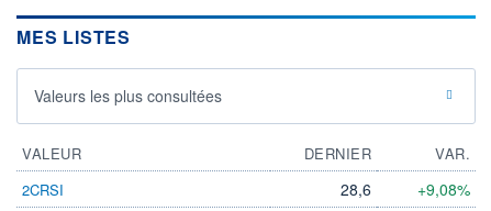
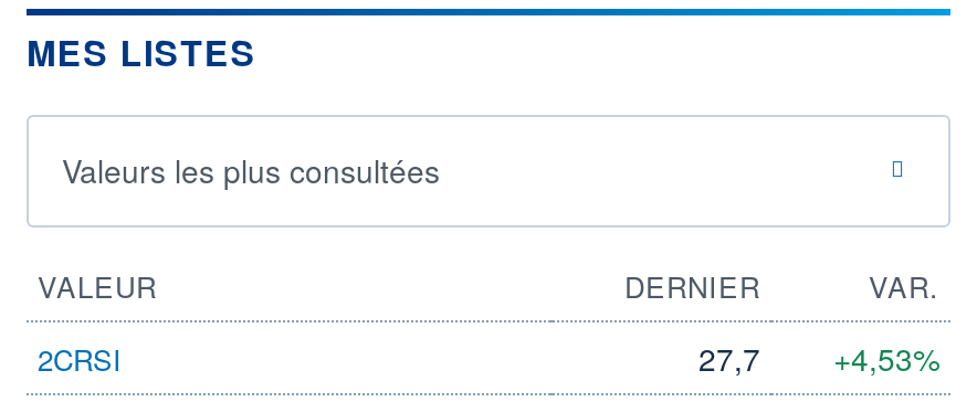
[341,178,371,200] 28,6 -> [698,336,760,380] 27,7
[417,178,470,200] +9,08% -> [833,336,939,380] +4,53%

